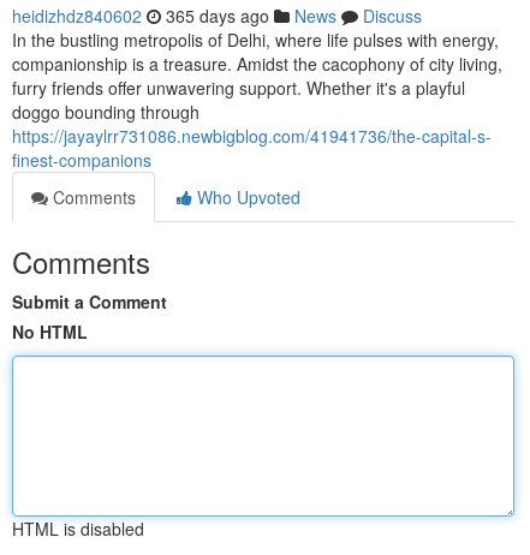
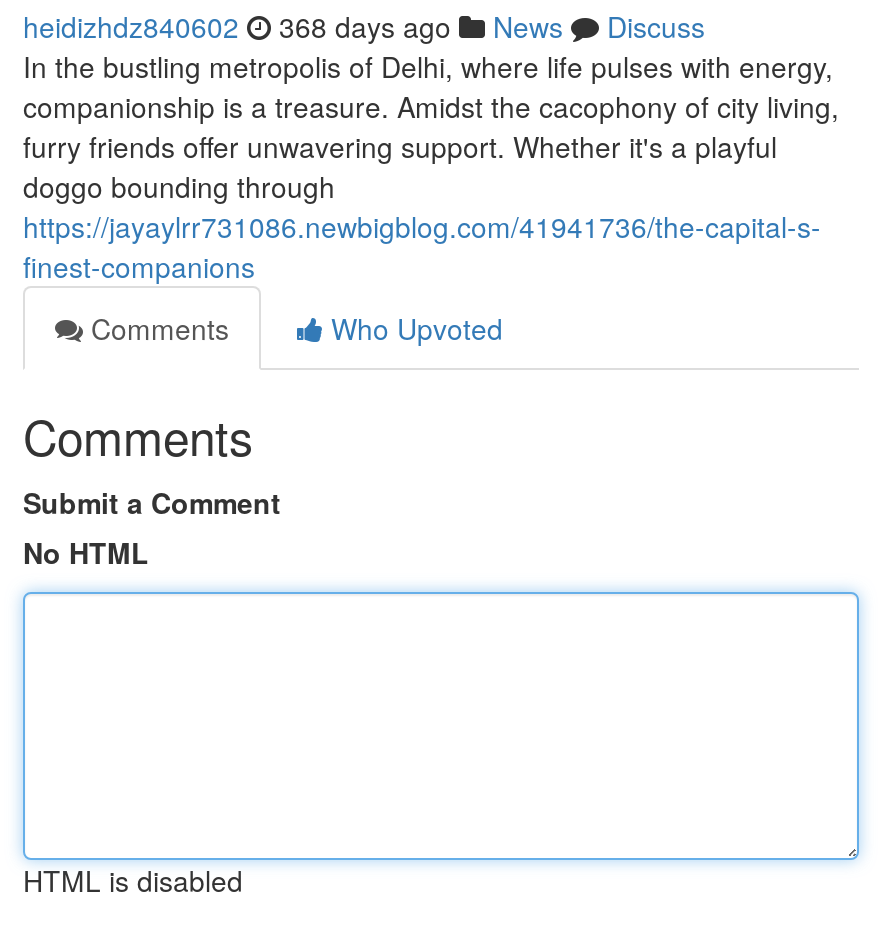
[12,4,422,28] heidizhdz840602 365 days ago News Discuss -> [23,6,705,46] heidizhdz840602 368 days ago News Discuss

